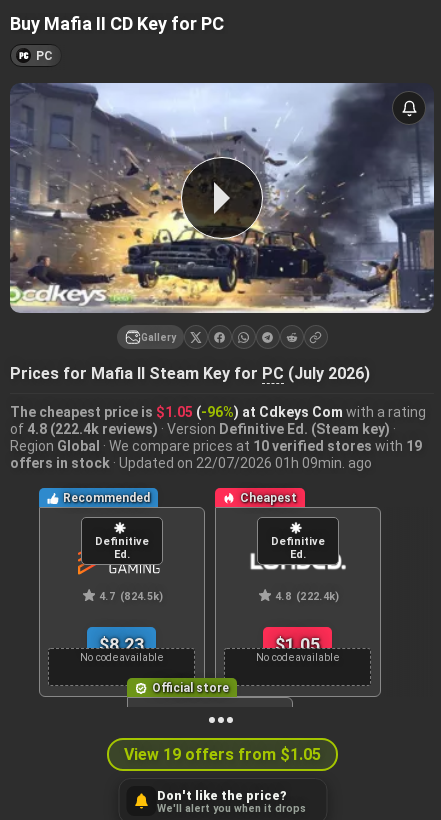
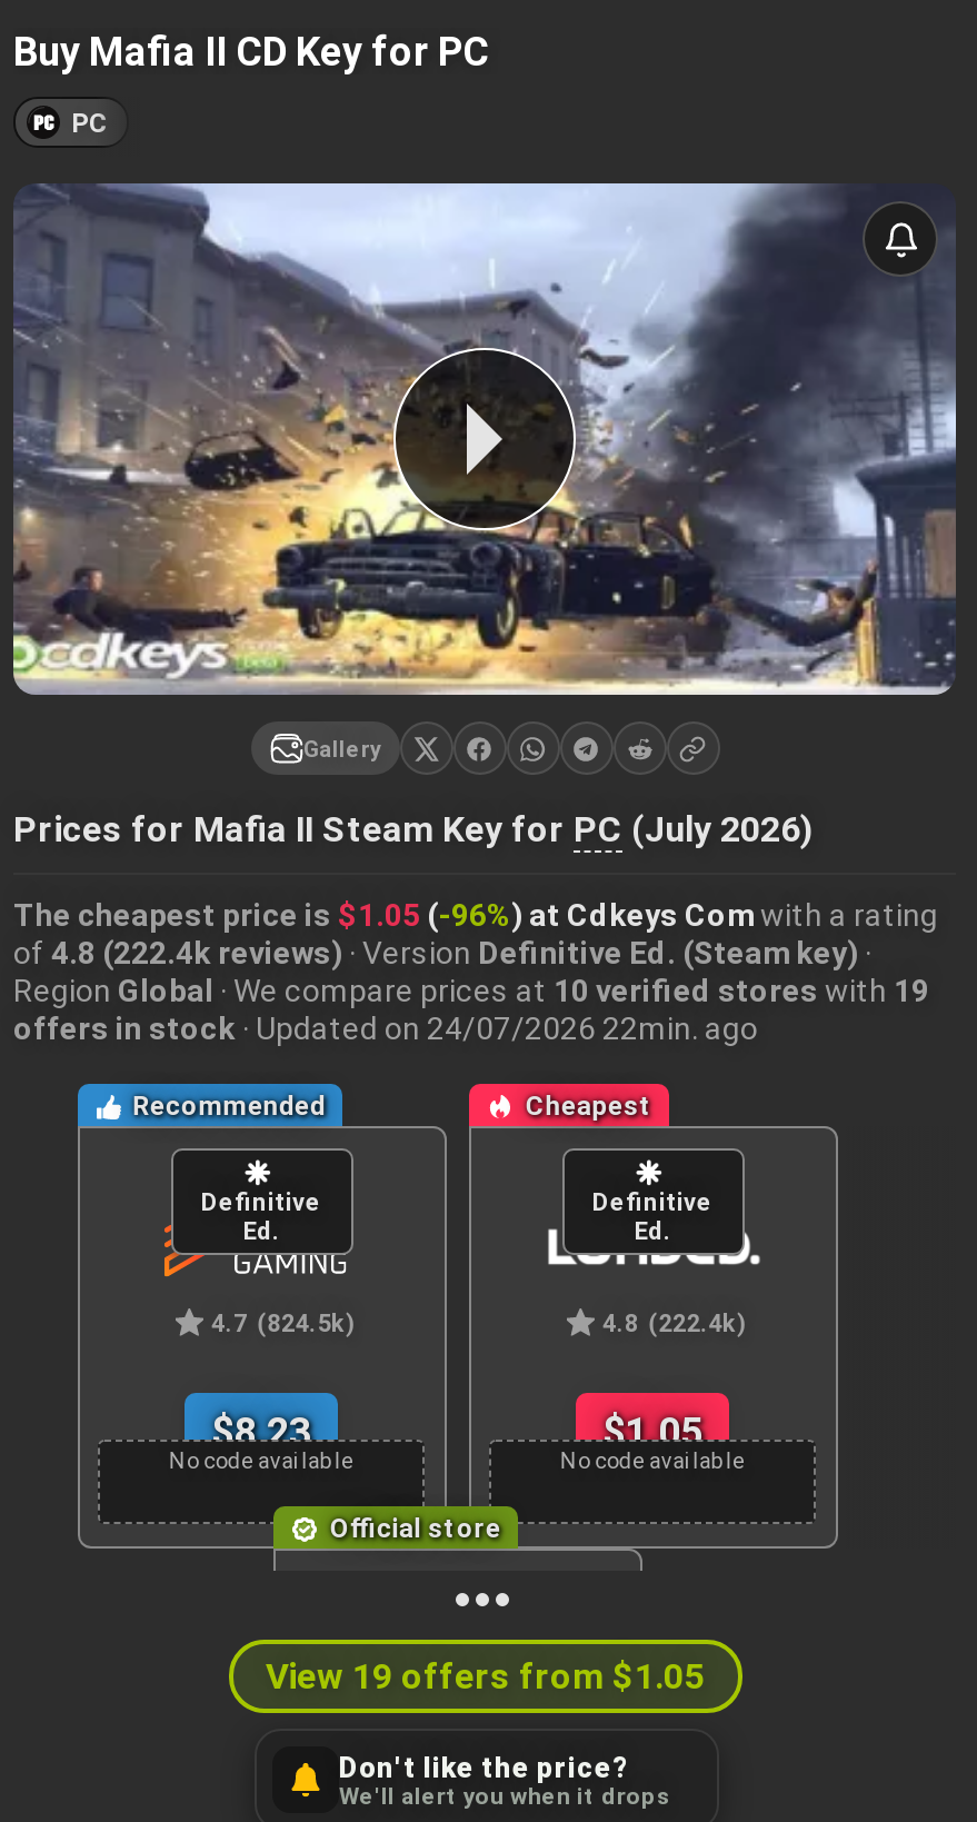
[10,455,372,471] offers in stock · Updated on 22/07/2026 01h 09min. ago -> [13,1010,758,1046] offers in stock · Updated on 24/07/2026 22min. ago

